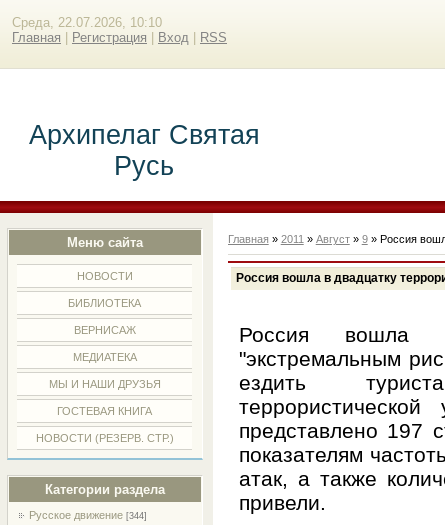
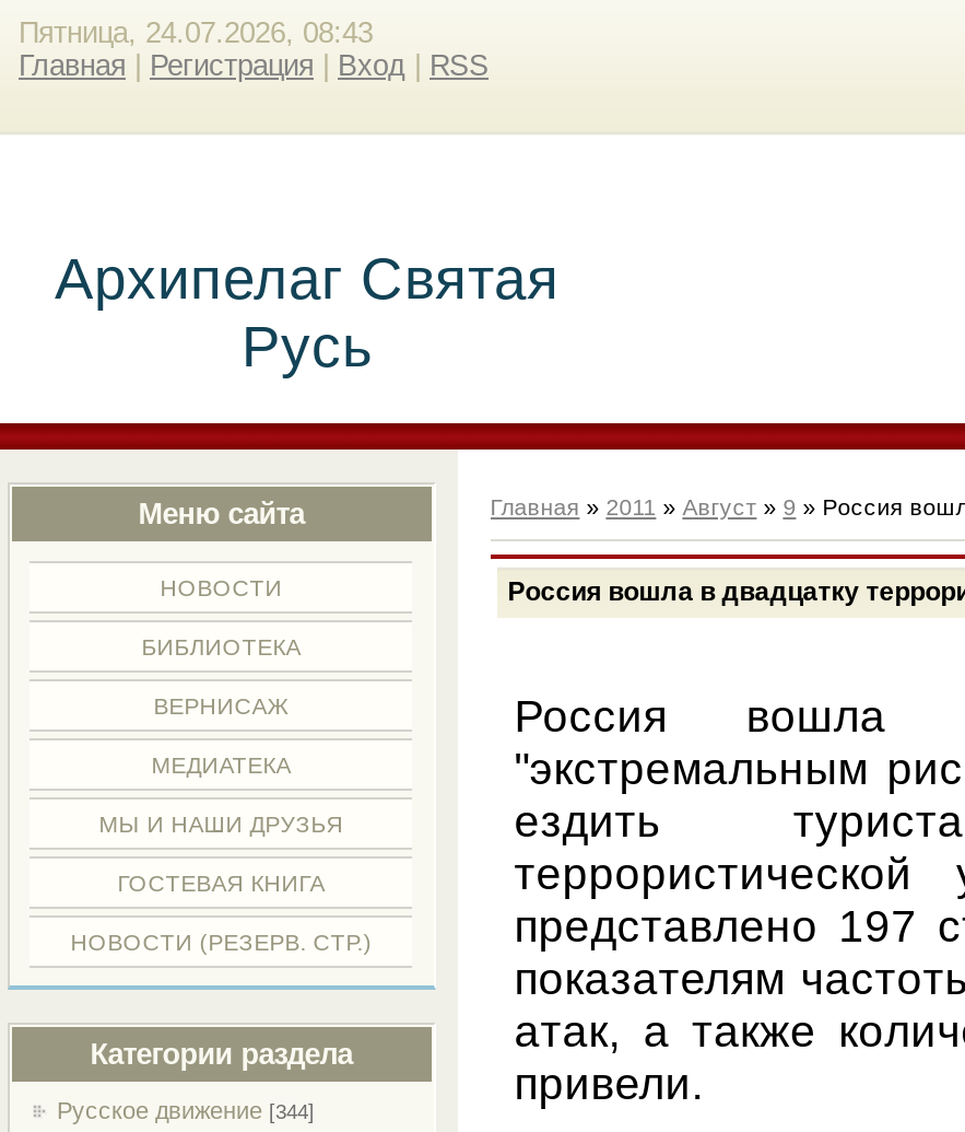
[12,15,162,30] Среда, 22.07.2026, 10:10 -> [19,16,373,49] Пятница, 24.07.2026, 08:43

